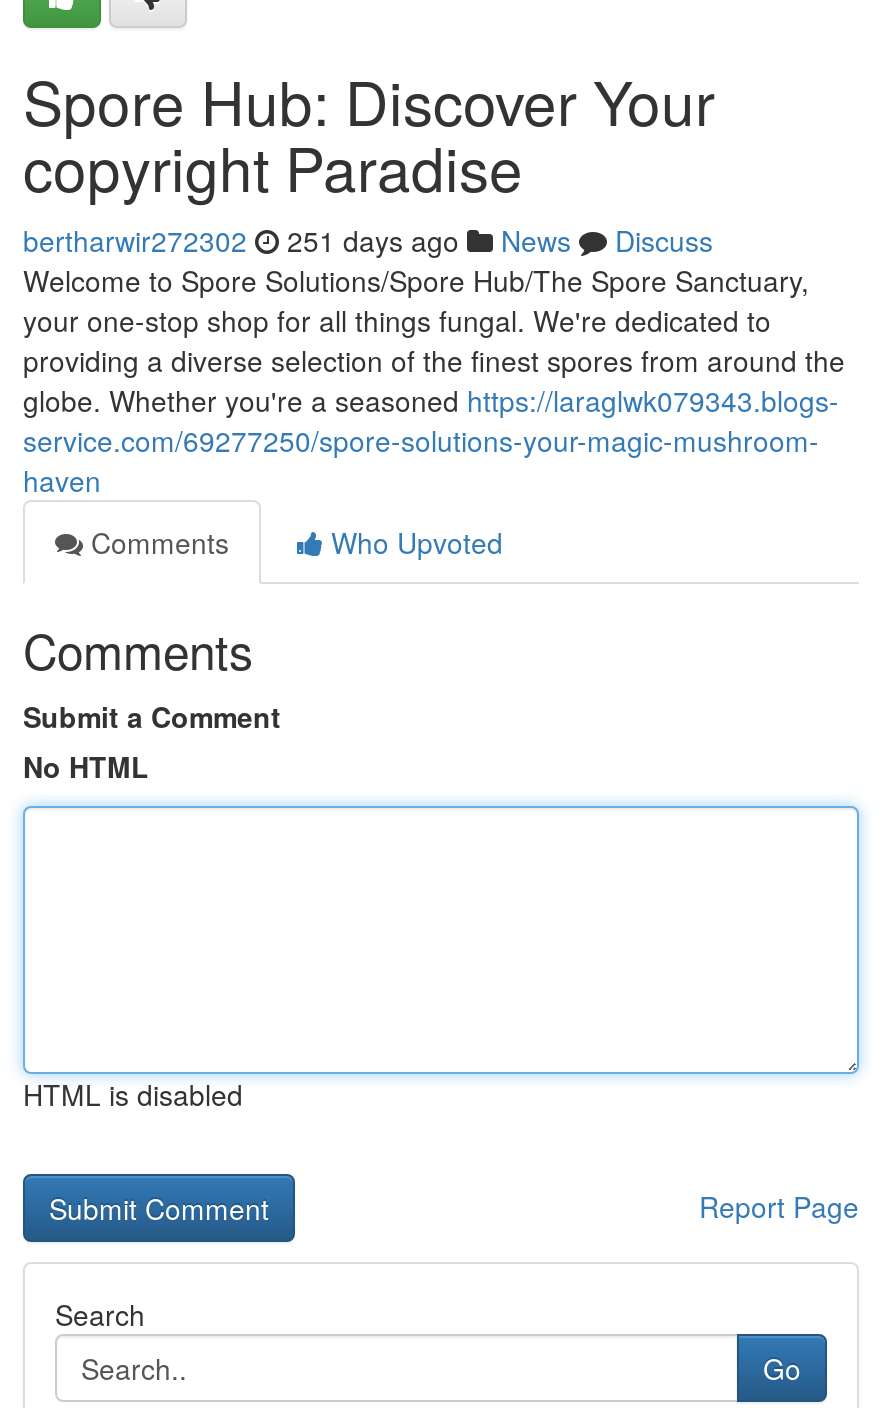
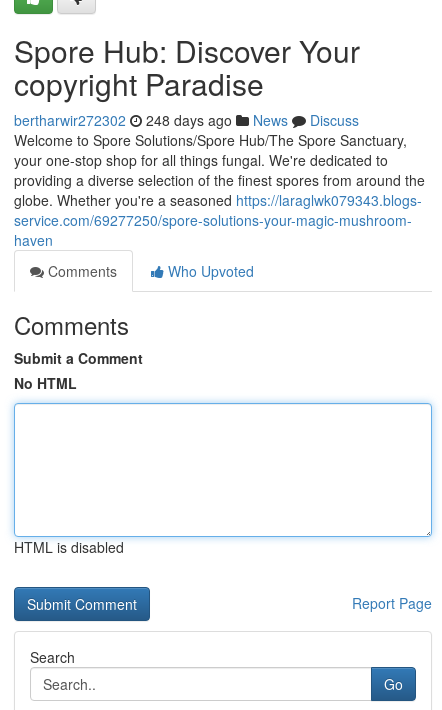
[23,220,713,260] bertharwir272302 251 days ago News Discuss -> [14,110,359,130] bertharwir272302 248 days ago News Discuss

